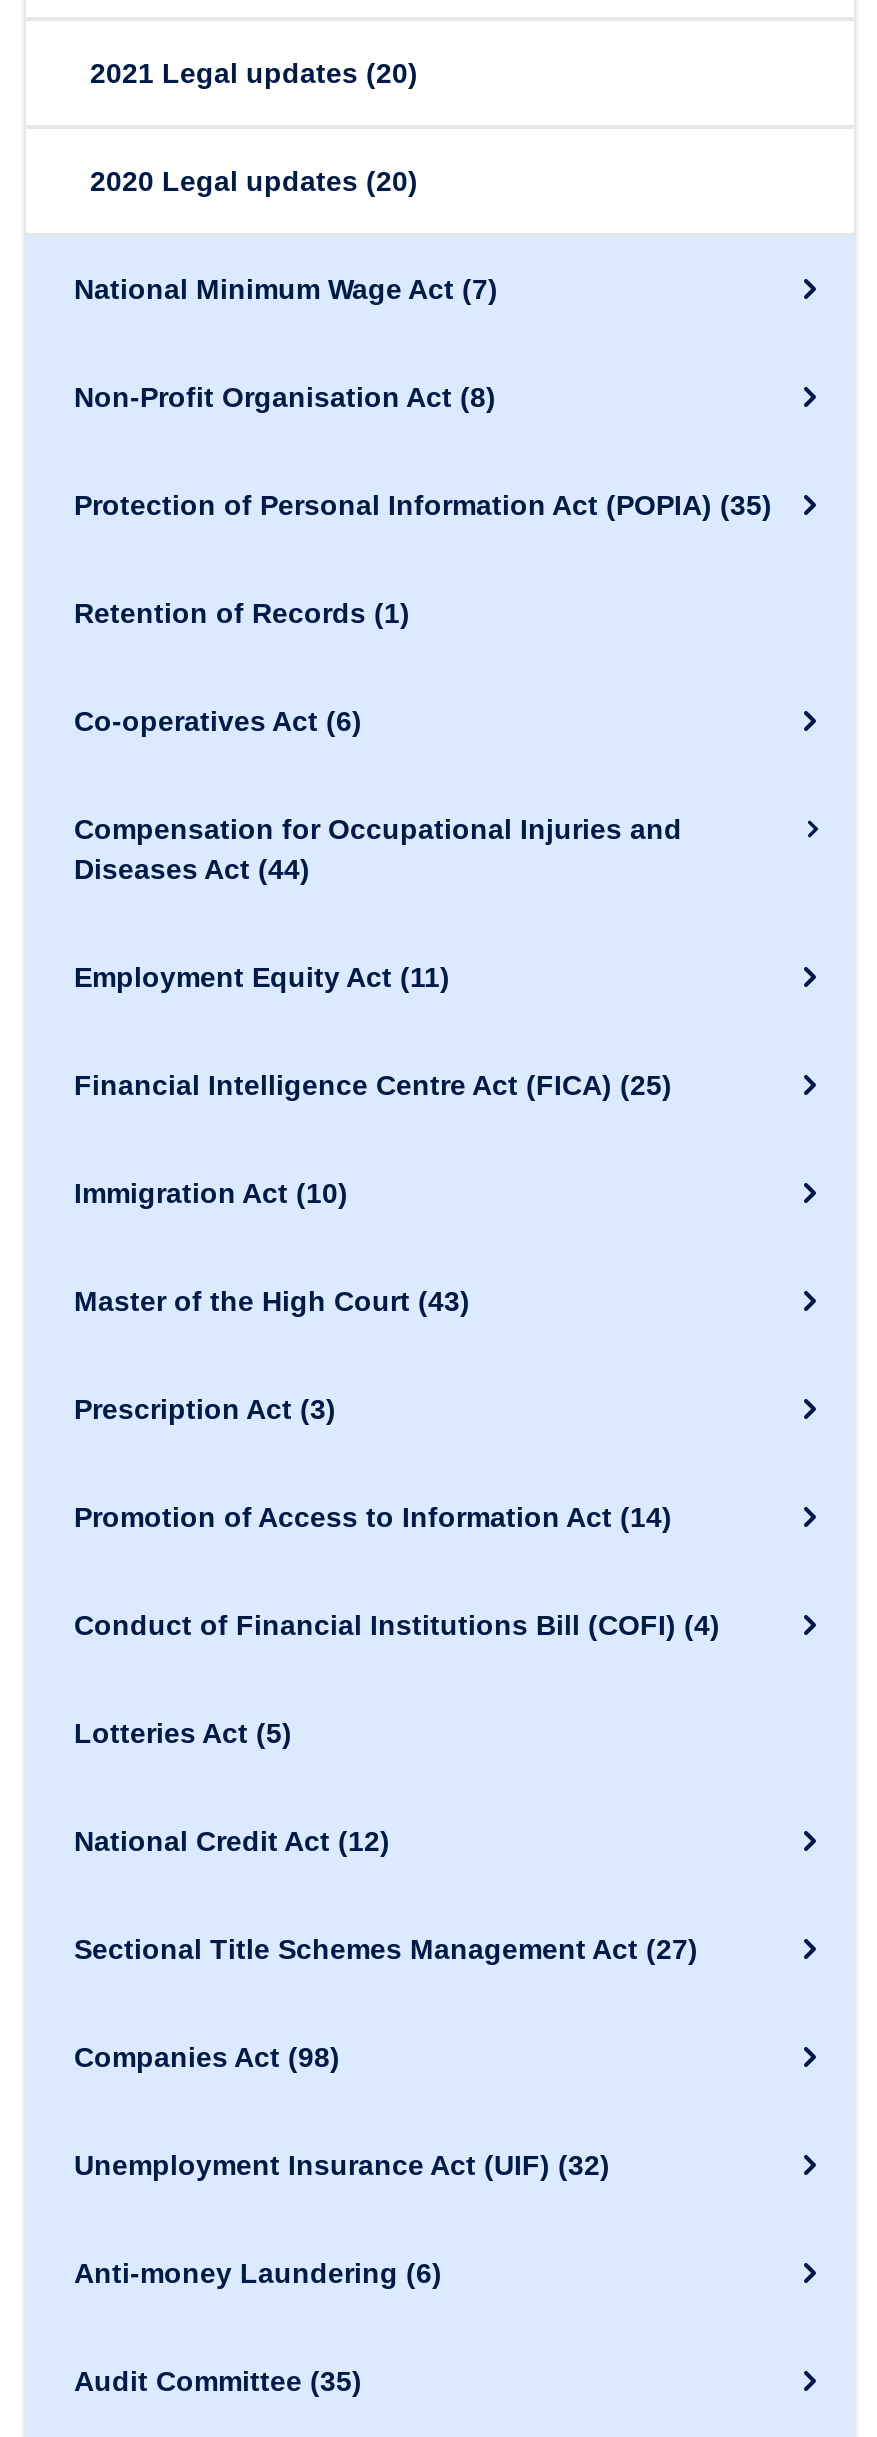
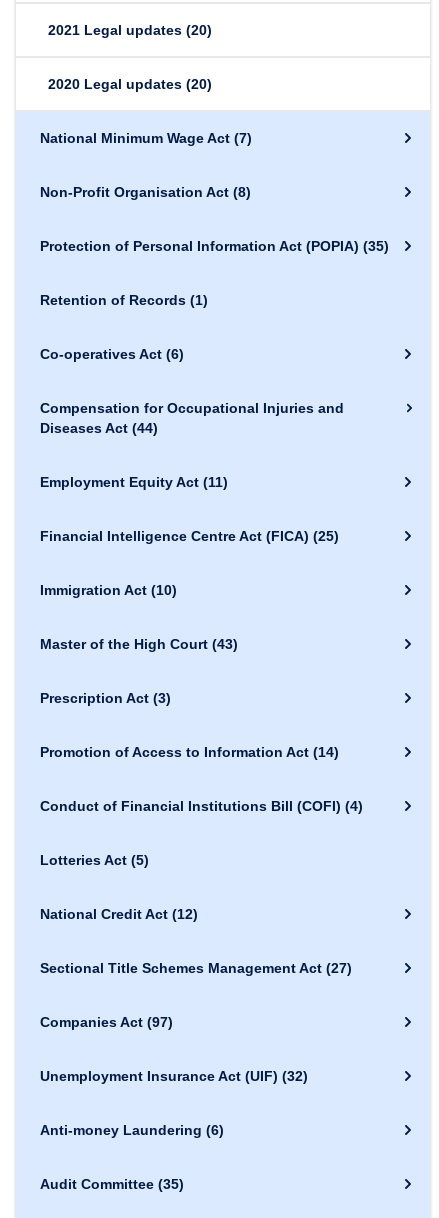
[74,2041,340,2073] Companies Act (98) -> [40,1014,173,1030] Companies Act (97)

